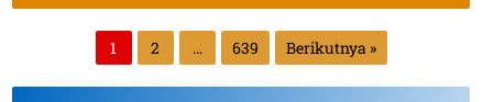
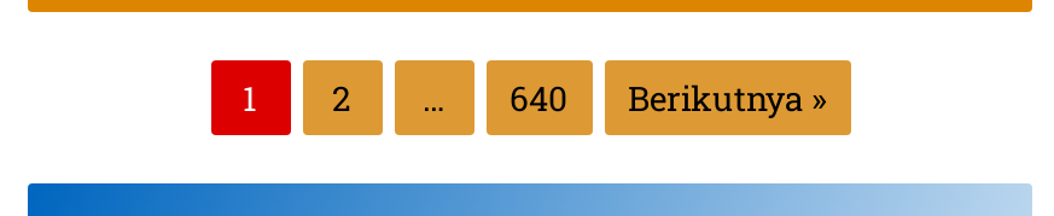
[232,37,258,58] 639 -> [509,74,567,120] 640

